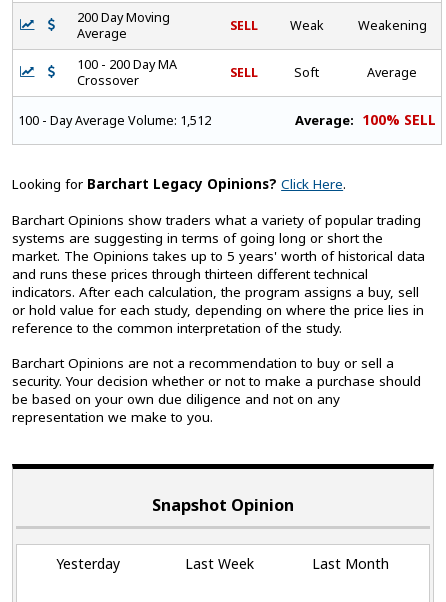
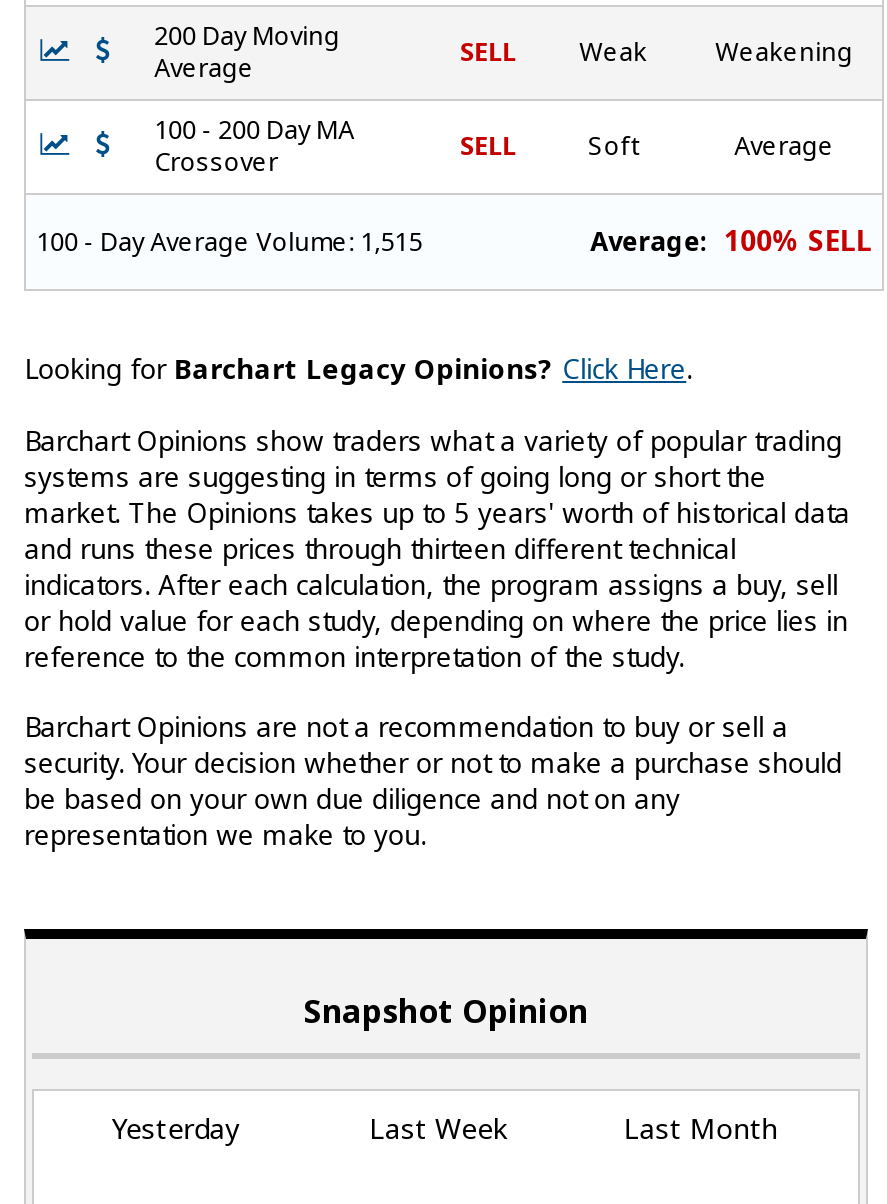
[18,112,211,129] 100 - Day Average Volume: 1,512 -> [36,226,422,260] 100 - Day Average Volume: 1,515

